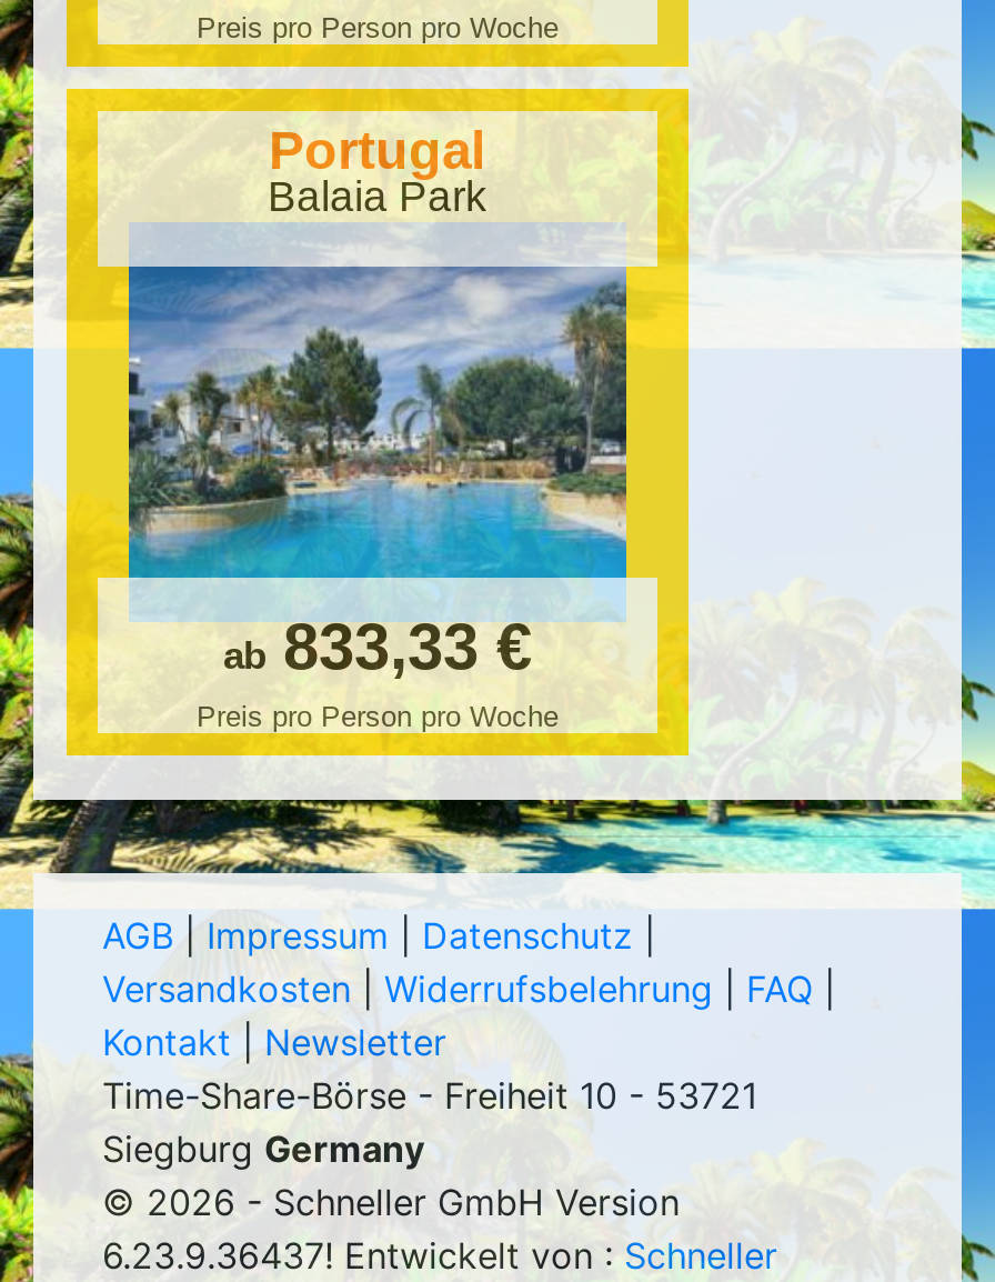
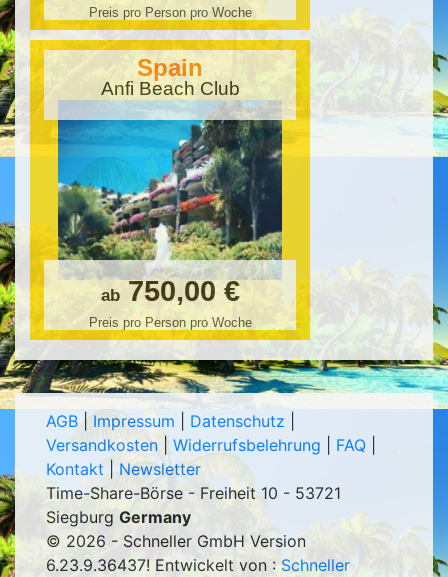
[268,120,488,220] Portugal | Balaia Park -> [100,54,239,99] Spain | Anfi Beach Club
[127,260,629,682] [image] | ab 833,33 € -> [57,118,283,307] [image] | ab 750,00 €

